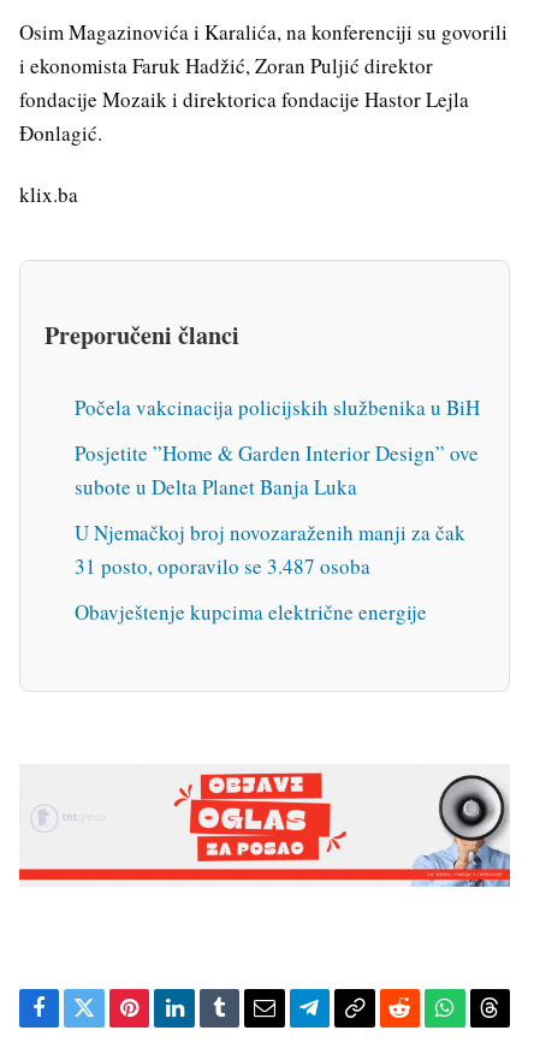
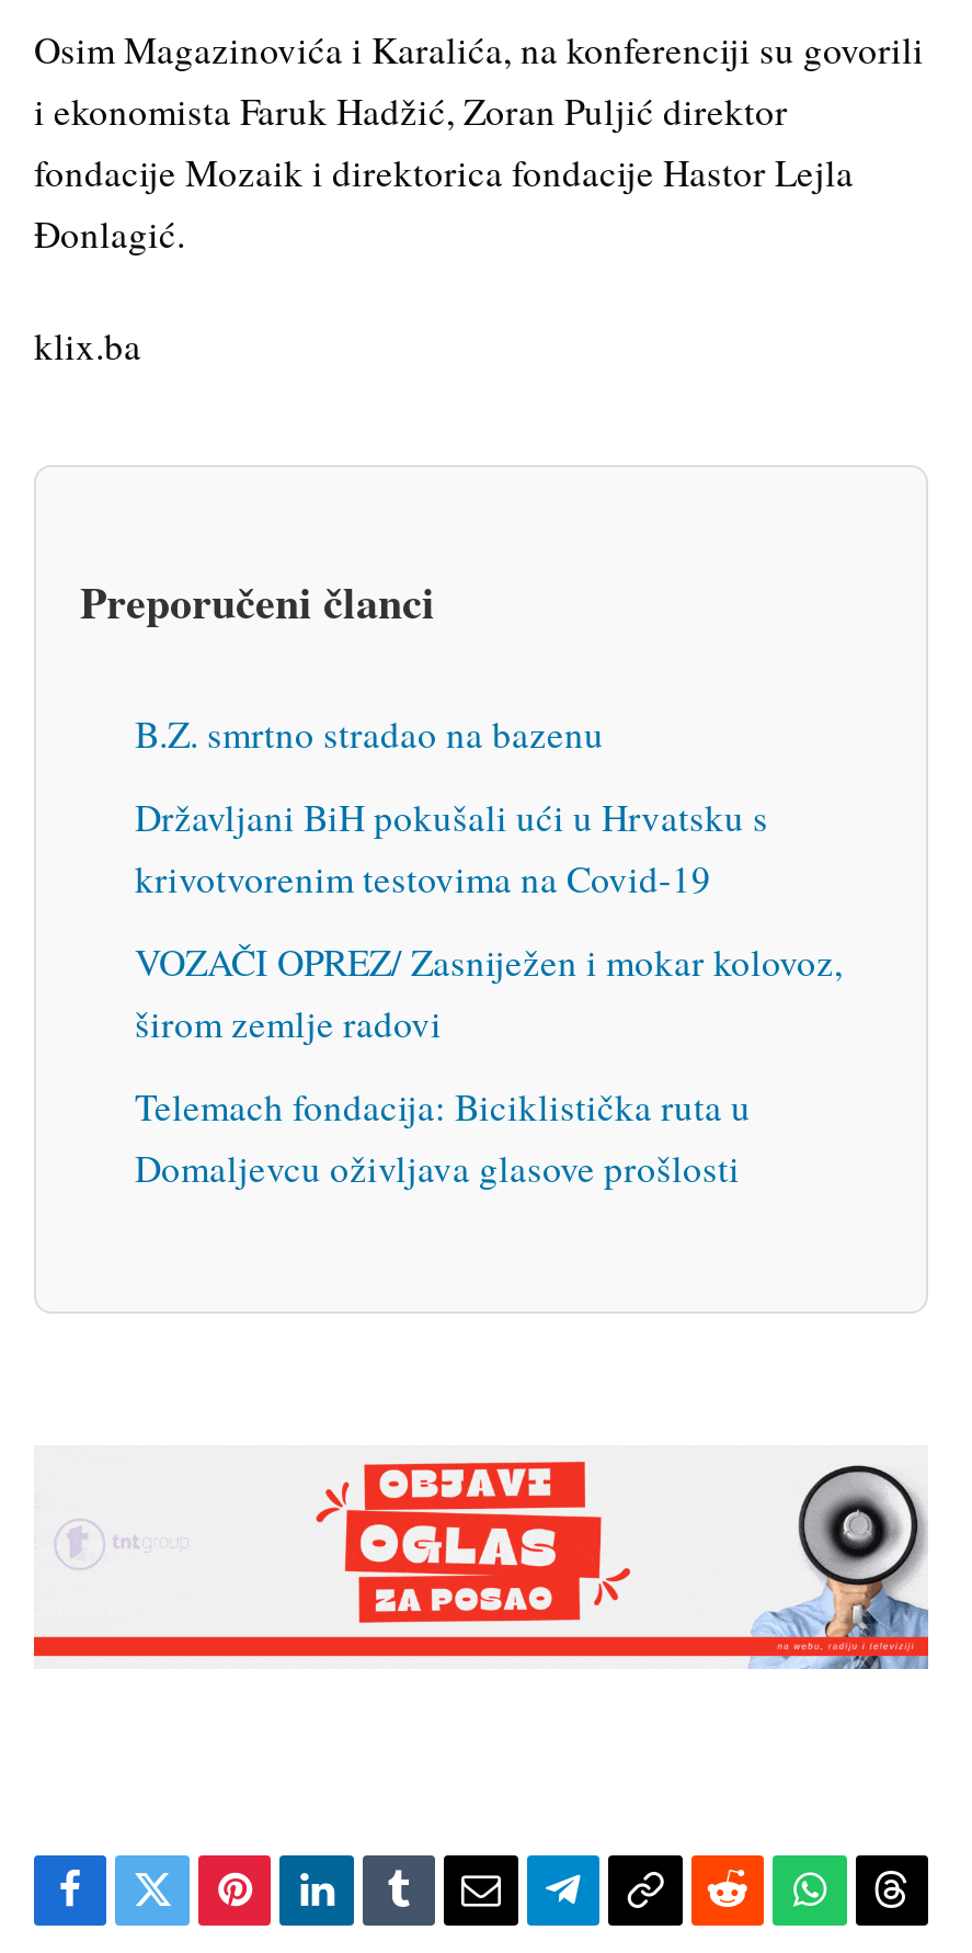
[75,393,480,421] Počela vakcinacija policijskih službenika u BiH -> [135,708,604,759] B.Z. smrtno stradao na bazenu
[75,439,479,500] Posjetite ”Home & Garden Interior Design” ove | subote u Delta Planet Banja Luka -> [135,792,768,903] Državljani BiH pokušali ući u Hrvatsku s | krivotvorenim testovima na Covid-19
[75,518,465,580] U Njemačkoj broj novozaraženih manji za čak | 31 posto, oporavilo se 3.487 osoba -> [135,936,843,1048] VOZAČI OPREZ/ Zasniježen i mokar kolovoz, | širom zemlje radovi
[75,598,427,626] Obavještenje kupcima električne energije -> [135,1081,751,1193] Telemach fondacija: Biciklistička ruta u | Domaljevcu oživljava glasove prošlosti

